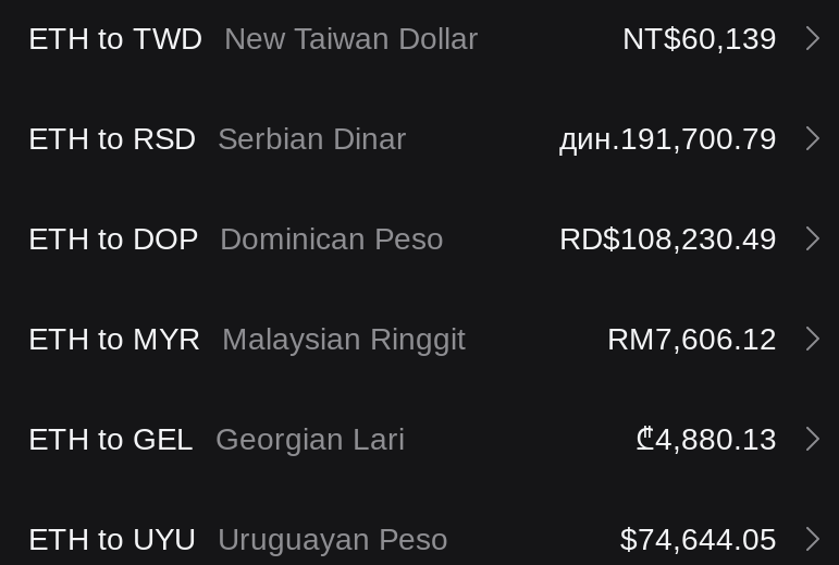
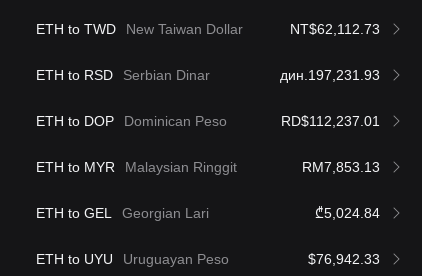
[622,20,777,55] NT$60,139 -> [290,21,380,37] NT$62,112.73
[559,120,777,155] дин.191,700.79 -> [280,67,380,83] дин.197,231.93
[559,221,777,255] RD$108,230.49 -> [281,113,380,129] RD$112,237.01
[607,321,777,356] RM7,606.12 -> [302,159,380,175] RM7,853.13
[636,421,777,456] ₾4,880.13 -> [315,205,380,221] ₾5,024.84
[620,521,777,556] $74,644.05 -> [308,251,380,267] $76,942.33

